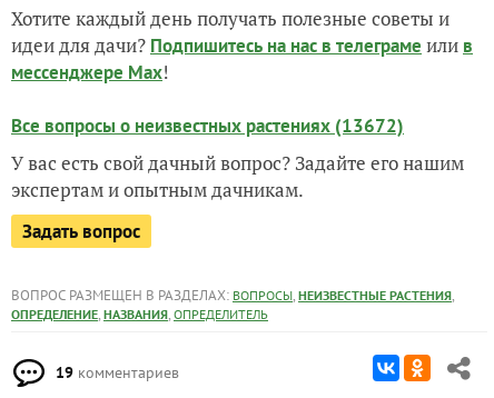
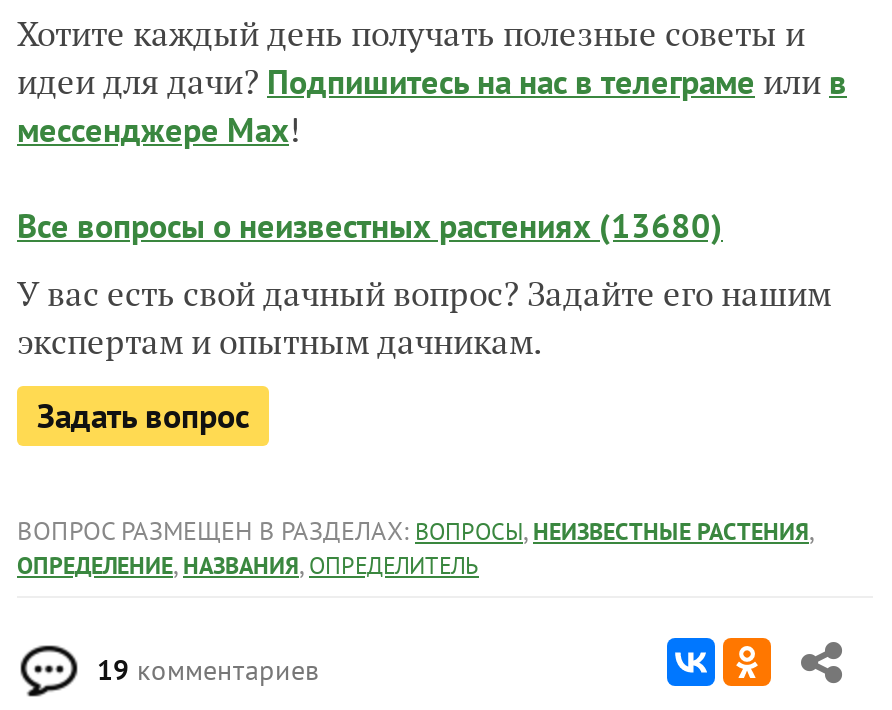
[11,113,404,138] Все вопросы о неизвестных растениях (13672) -> [17,204,723,248] Все вопросы о неизвестных растениях (13680)

